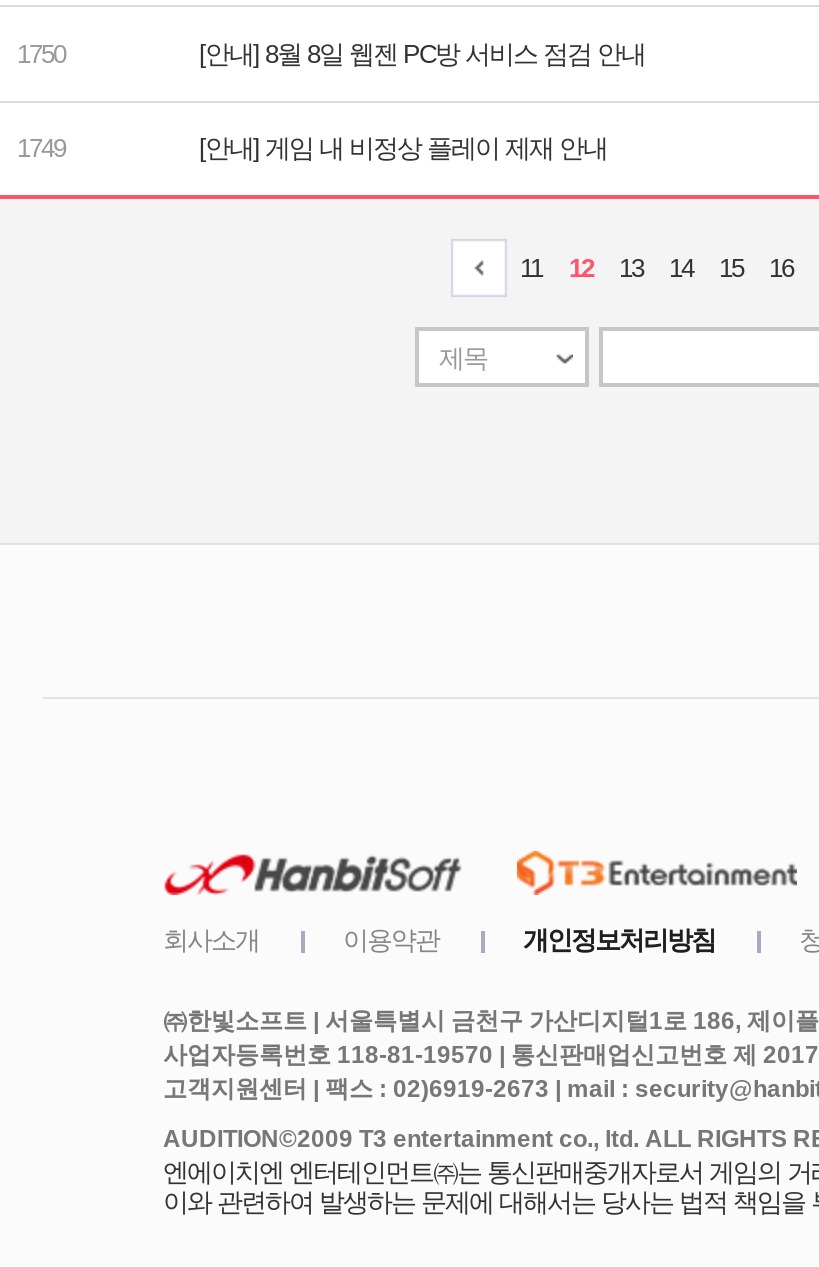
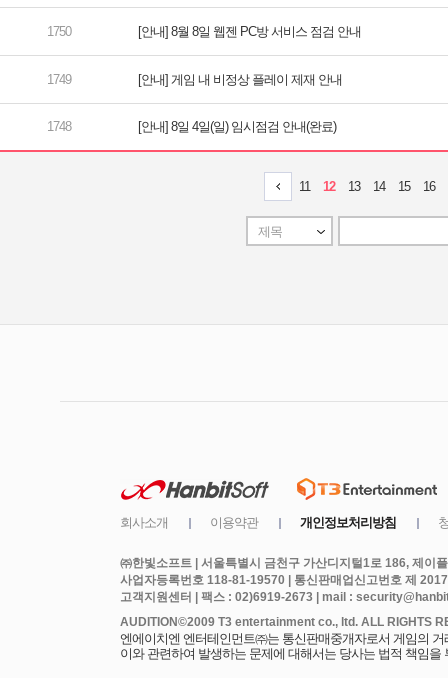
none -> [138,119,336,134] [안내] 8일 4일(일) 임시점검 안내(완료)

